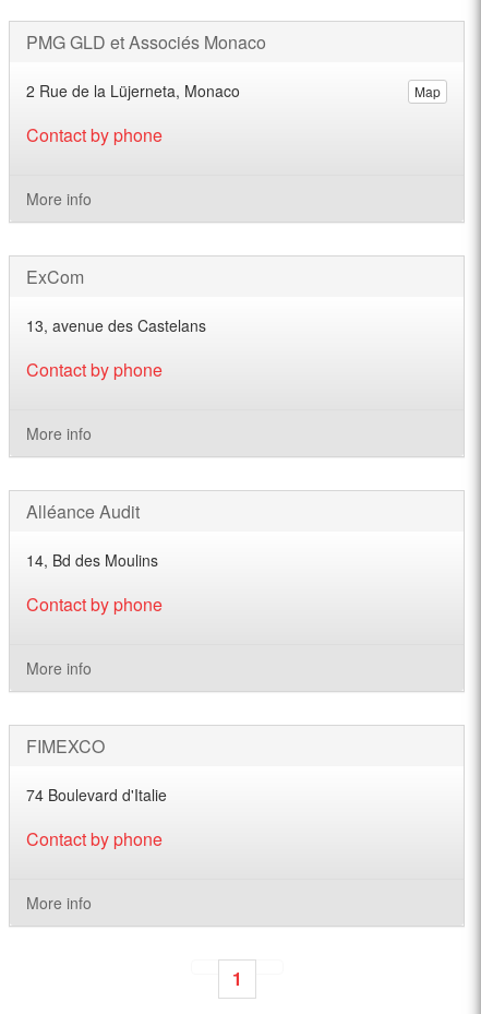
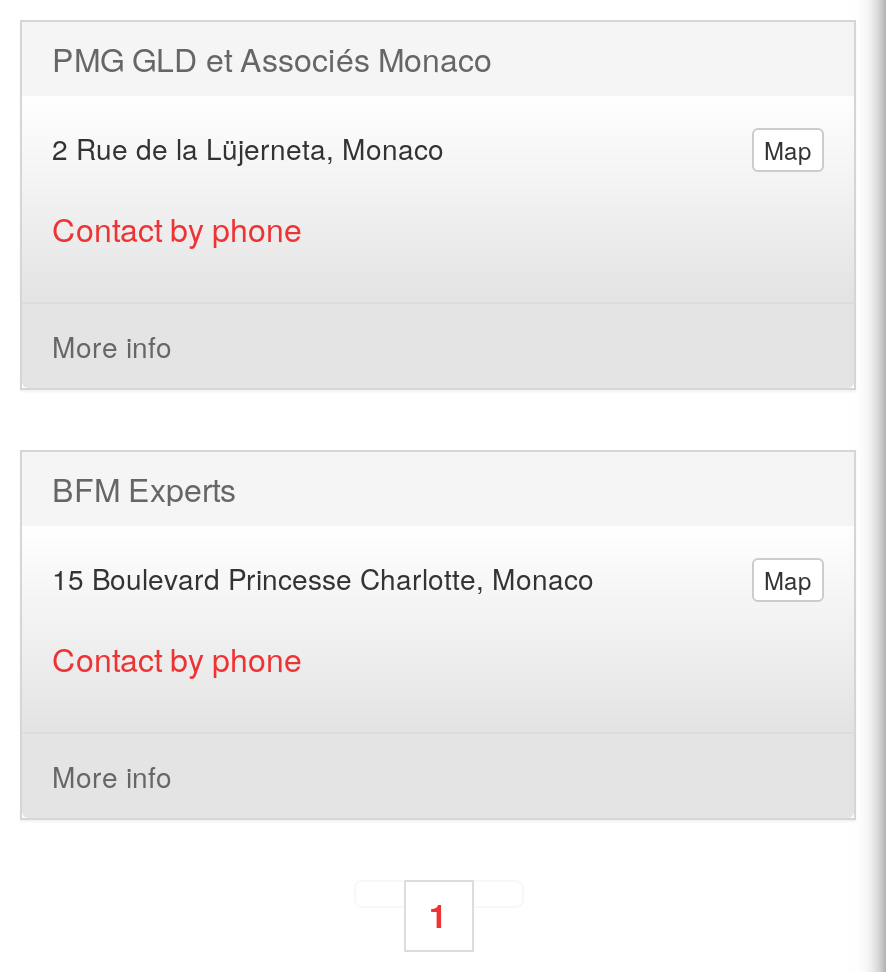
[26,264,206,806] ExCom | 13, avenue des Castelans | Contact by phone | More info | Alléance Audit | 14, Bd des Moulins | Contact by phone | More info | FIMEXCO | 74 Boulevard d'Italie -> [52,466,812,598] BFM Experts | Map | 15 Boulevard Princesse Charlotte, Monaco

